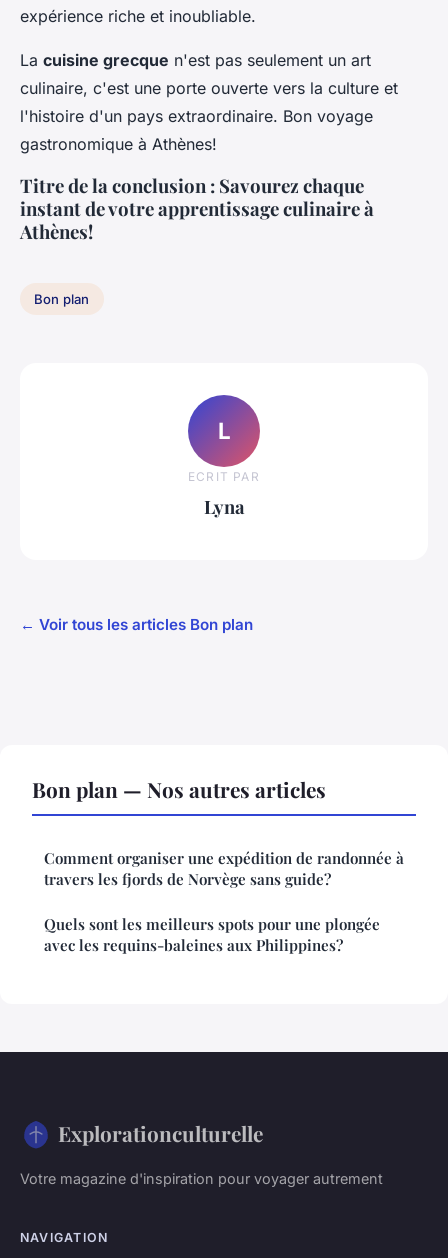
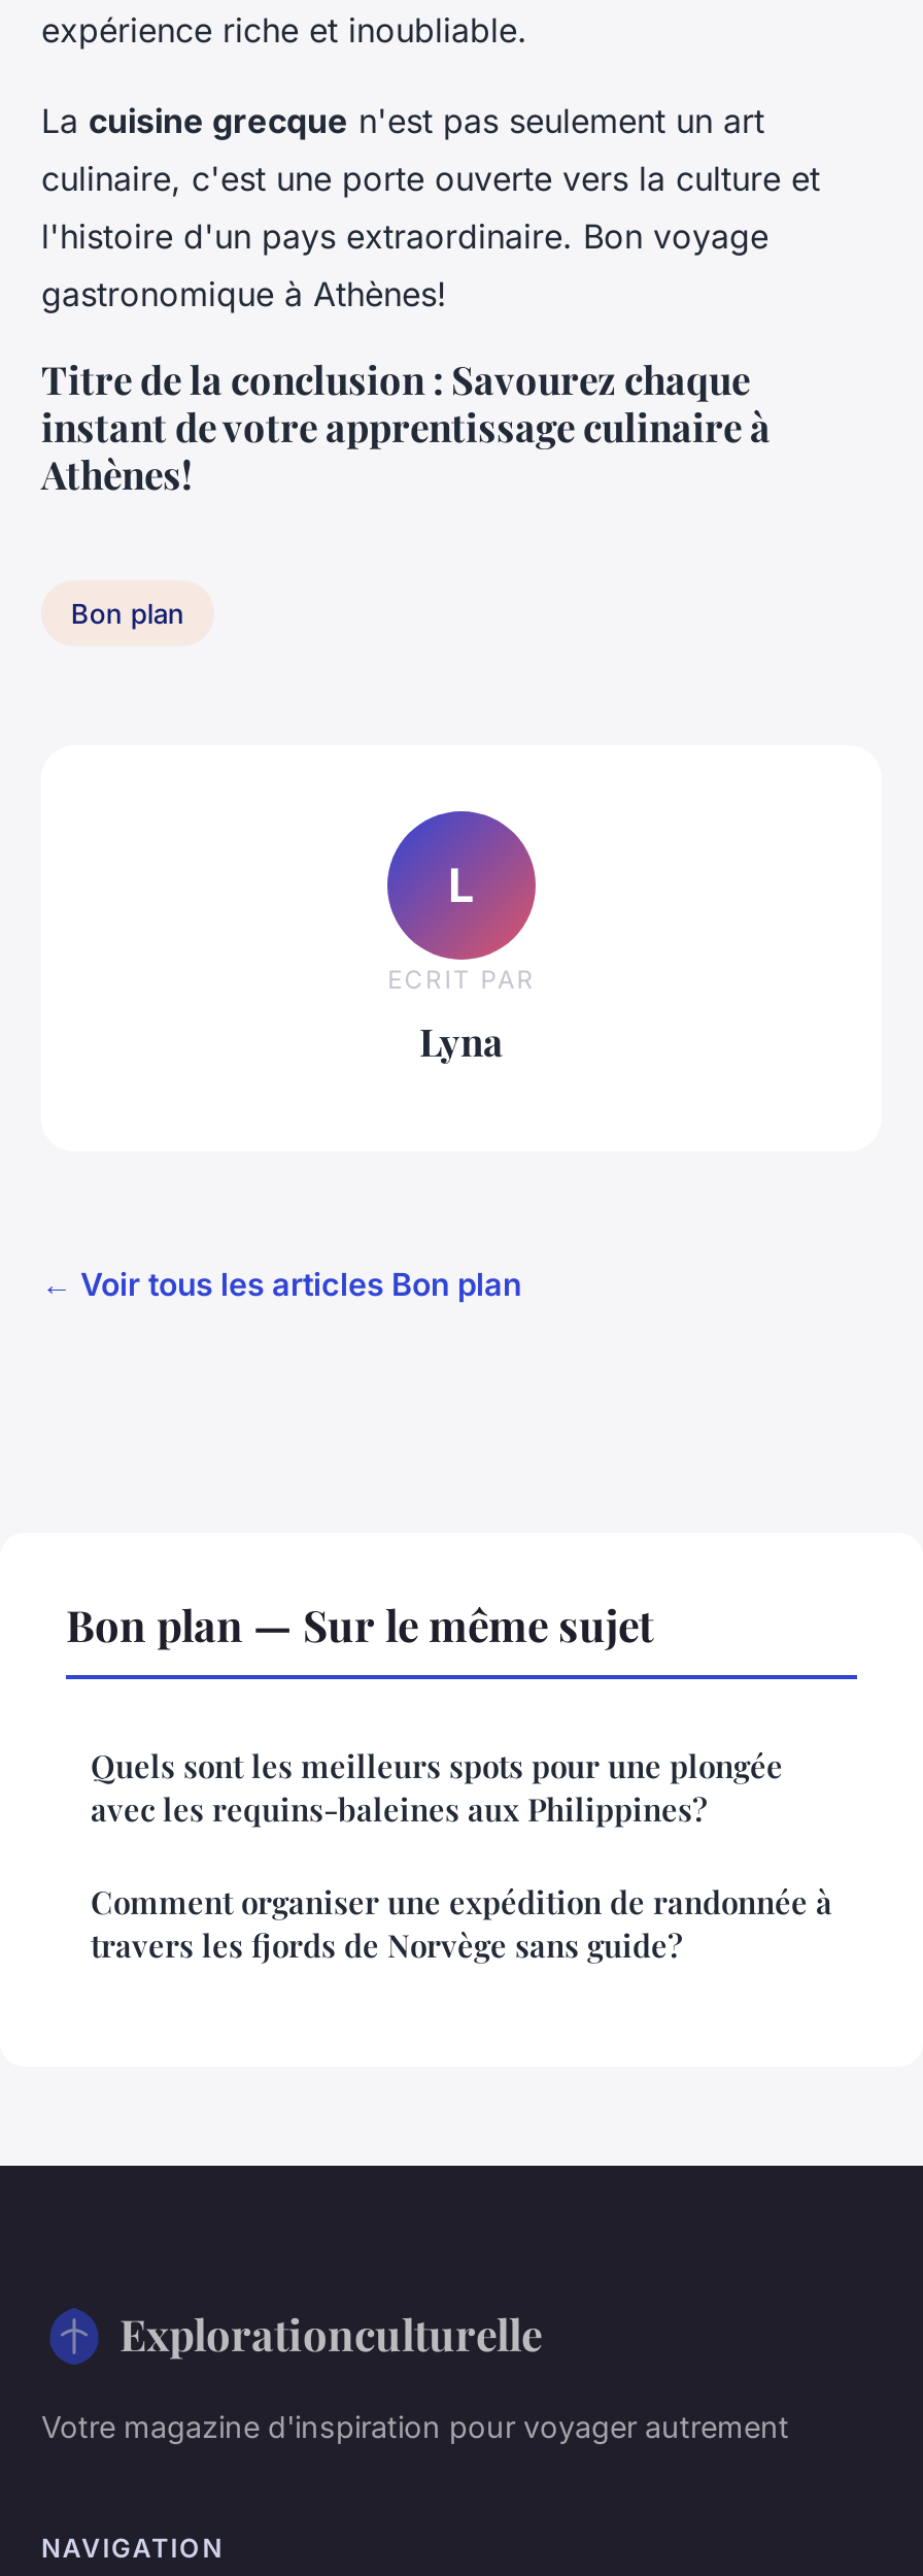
[32,775,326,803] Bon plan — Nos autres articles -> [66,1595,653,1652] Bon plan — Sur le même sujet
moved [44,848,404,889] -> [91,1881,832,1966]: Comment organiser une expédition de randonnée à | travers les fjords de Norvège sans guide?
moved [44,914,380,955] -> [91,1745,783,1830]: Quels sont les meilleurs spots pour une plongée | avec les requins-baleines aux Philippines?

